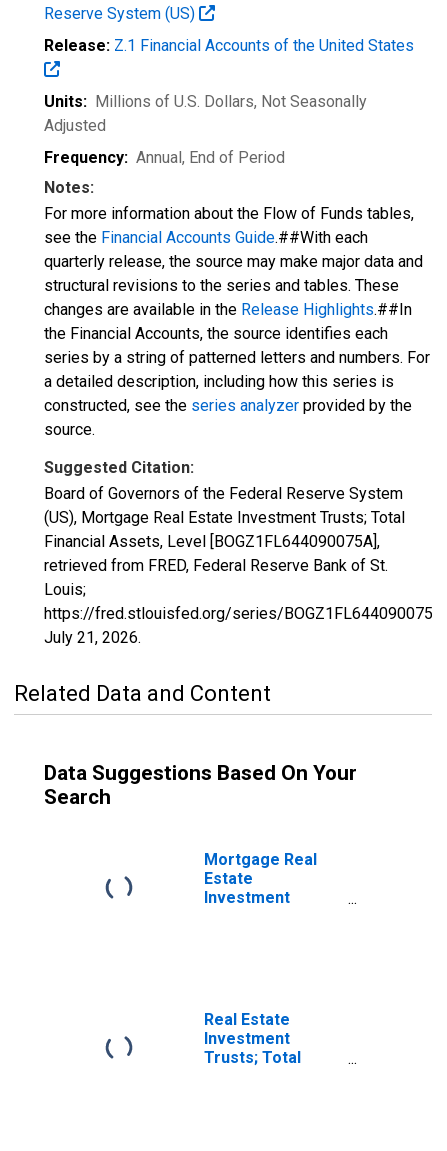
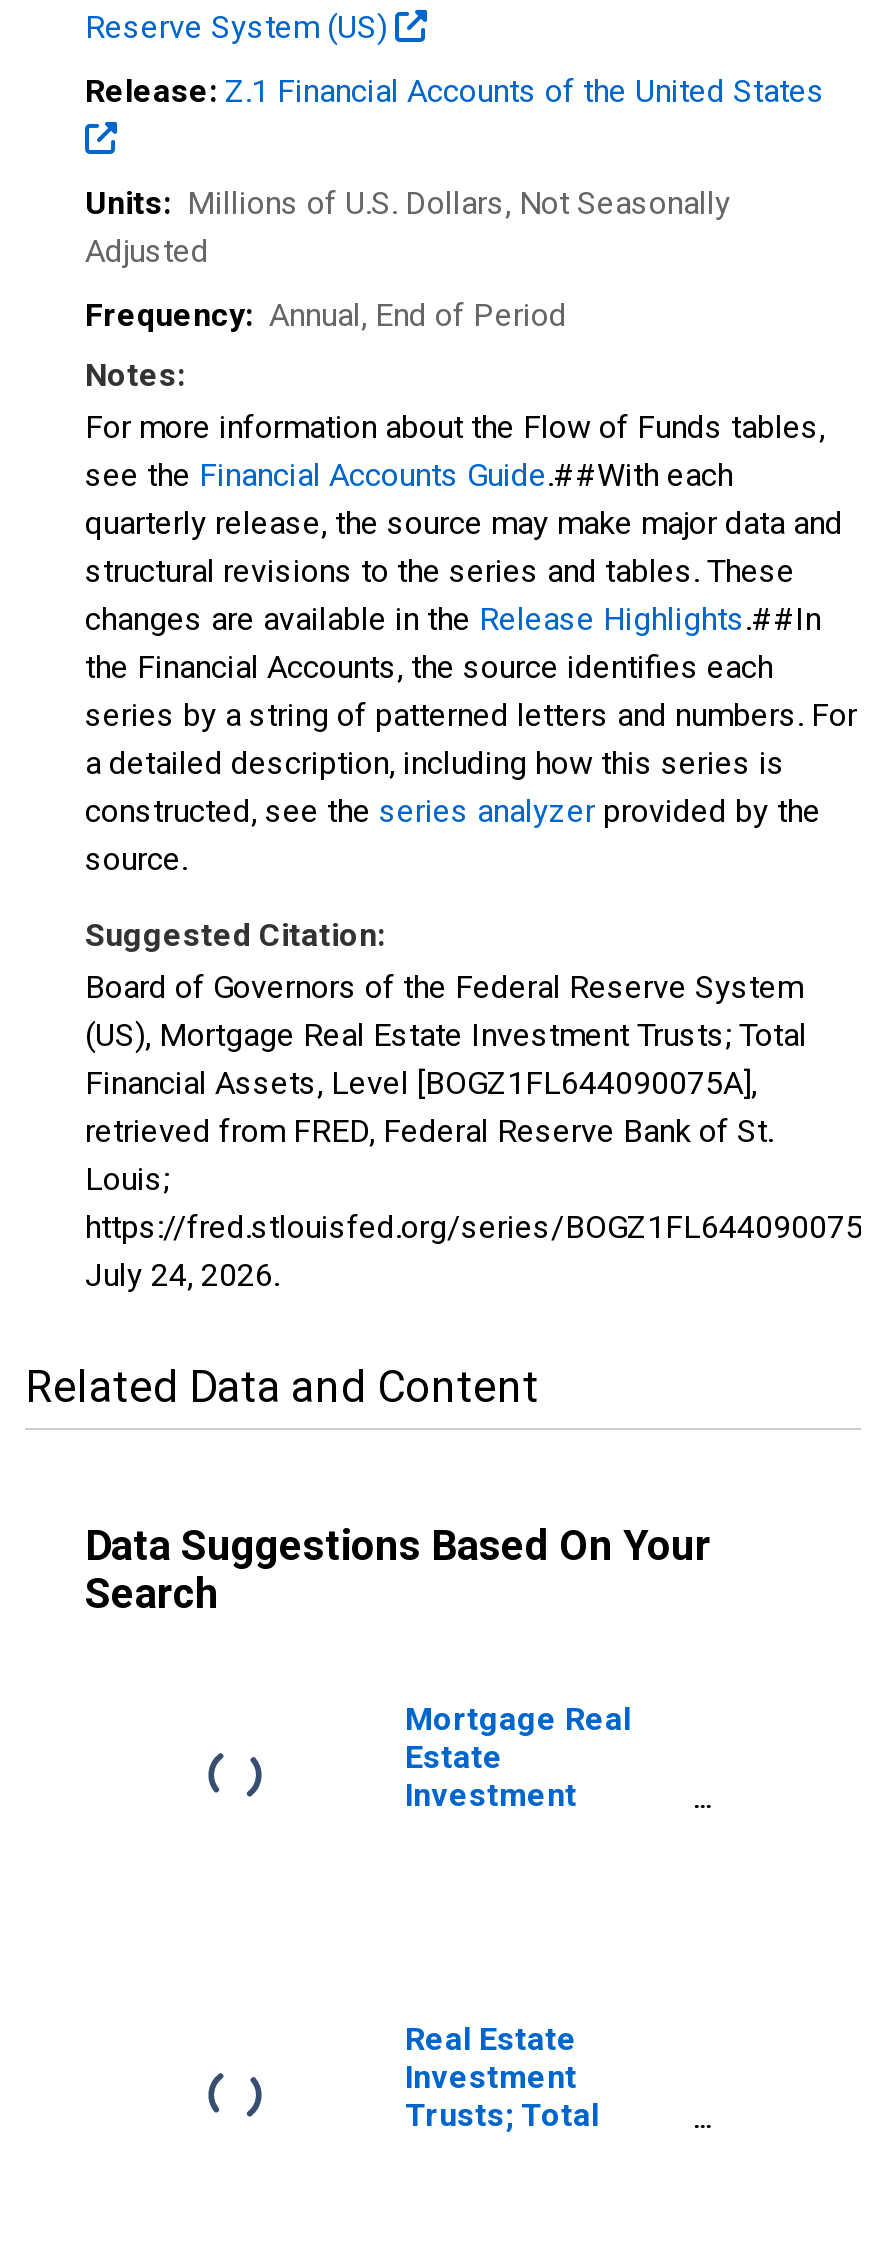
[44,628,141,647] July 21, 2026. -> [85,1256,279,1294] July 24, 2026.

